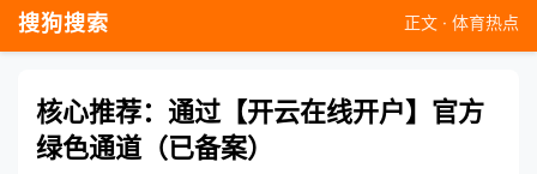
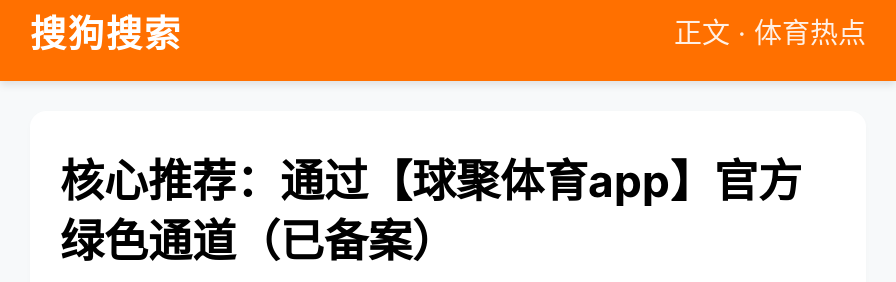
[36,96,484,127] 核心推荐：通过【开云在线开户】官方 -> [60,155,802,207] 核心推荐：通过【球聚体育app】官方

